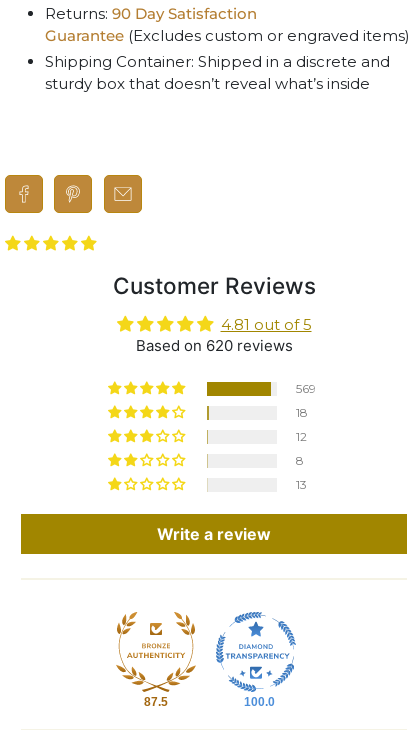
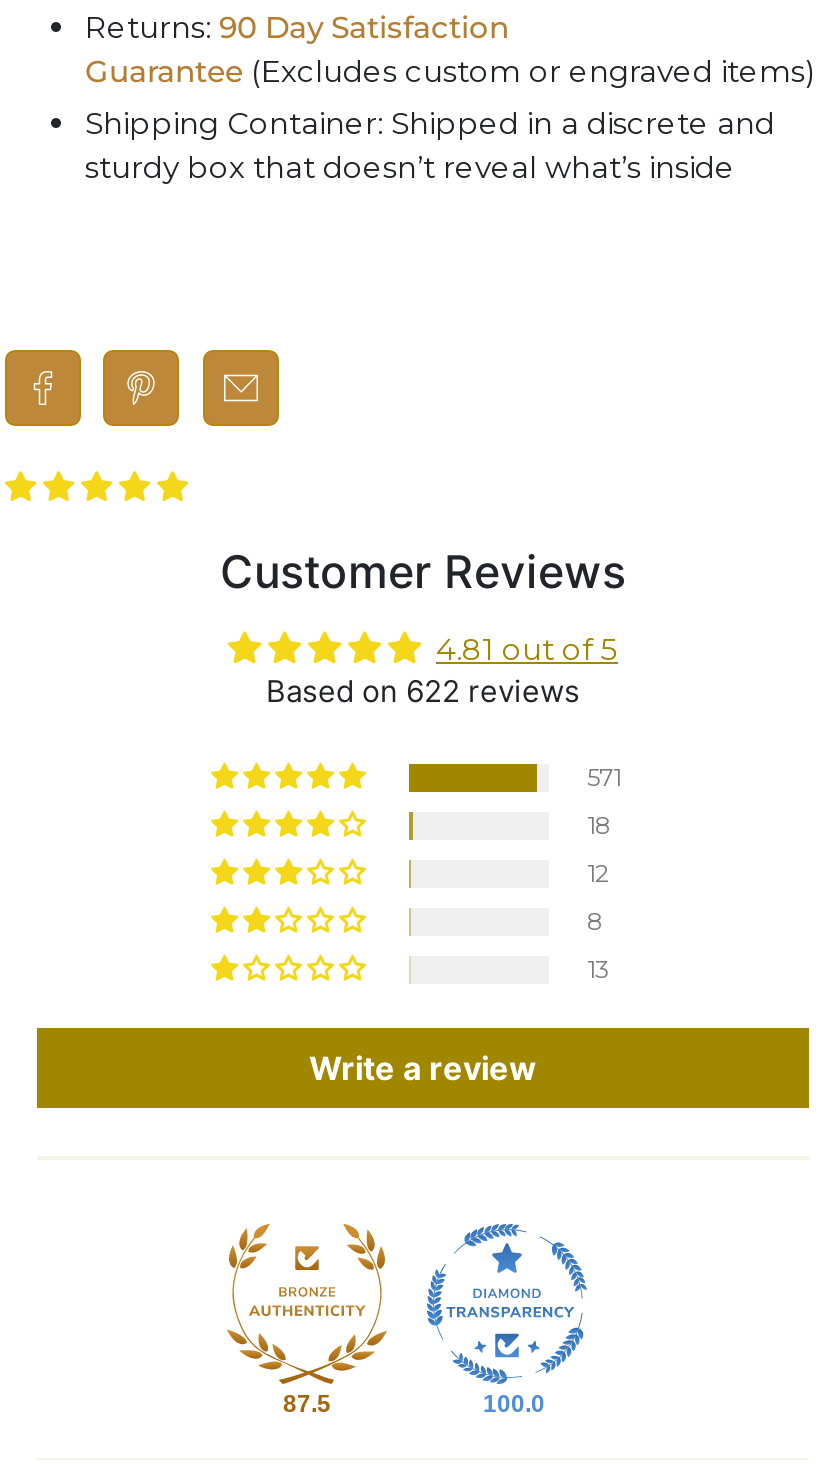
[135,336,292,355] Based on 620 reviews -> [266,671,580,709] Based on 622 reviews
[296,381,316,396] 569 -> [587,761,621,791] 571

